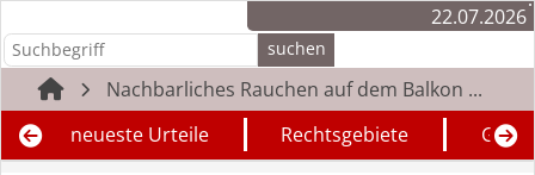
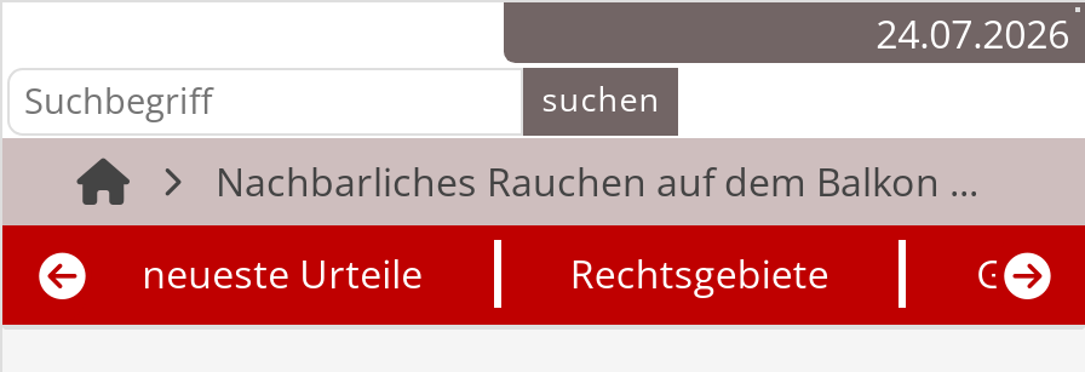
[431,3,526,29] 22.07.2026 -> [876,6,1069,60] 24.07.2026

